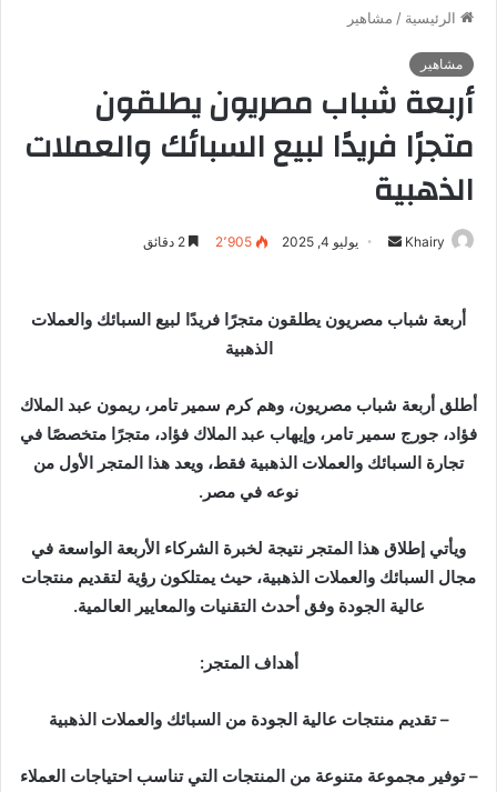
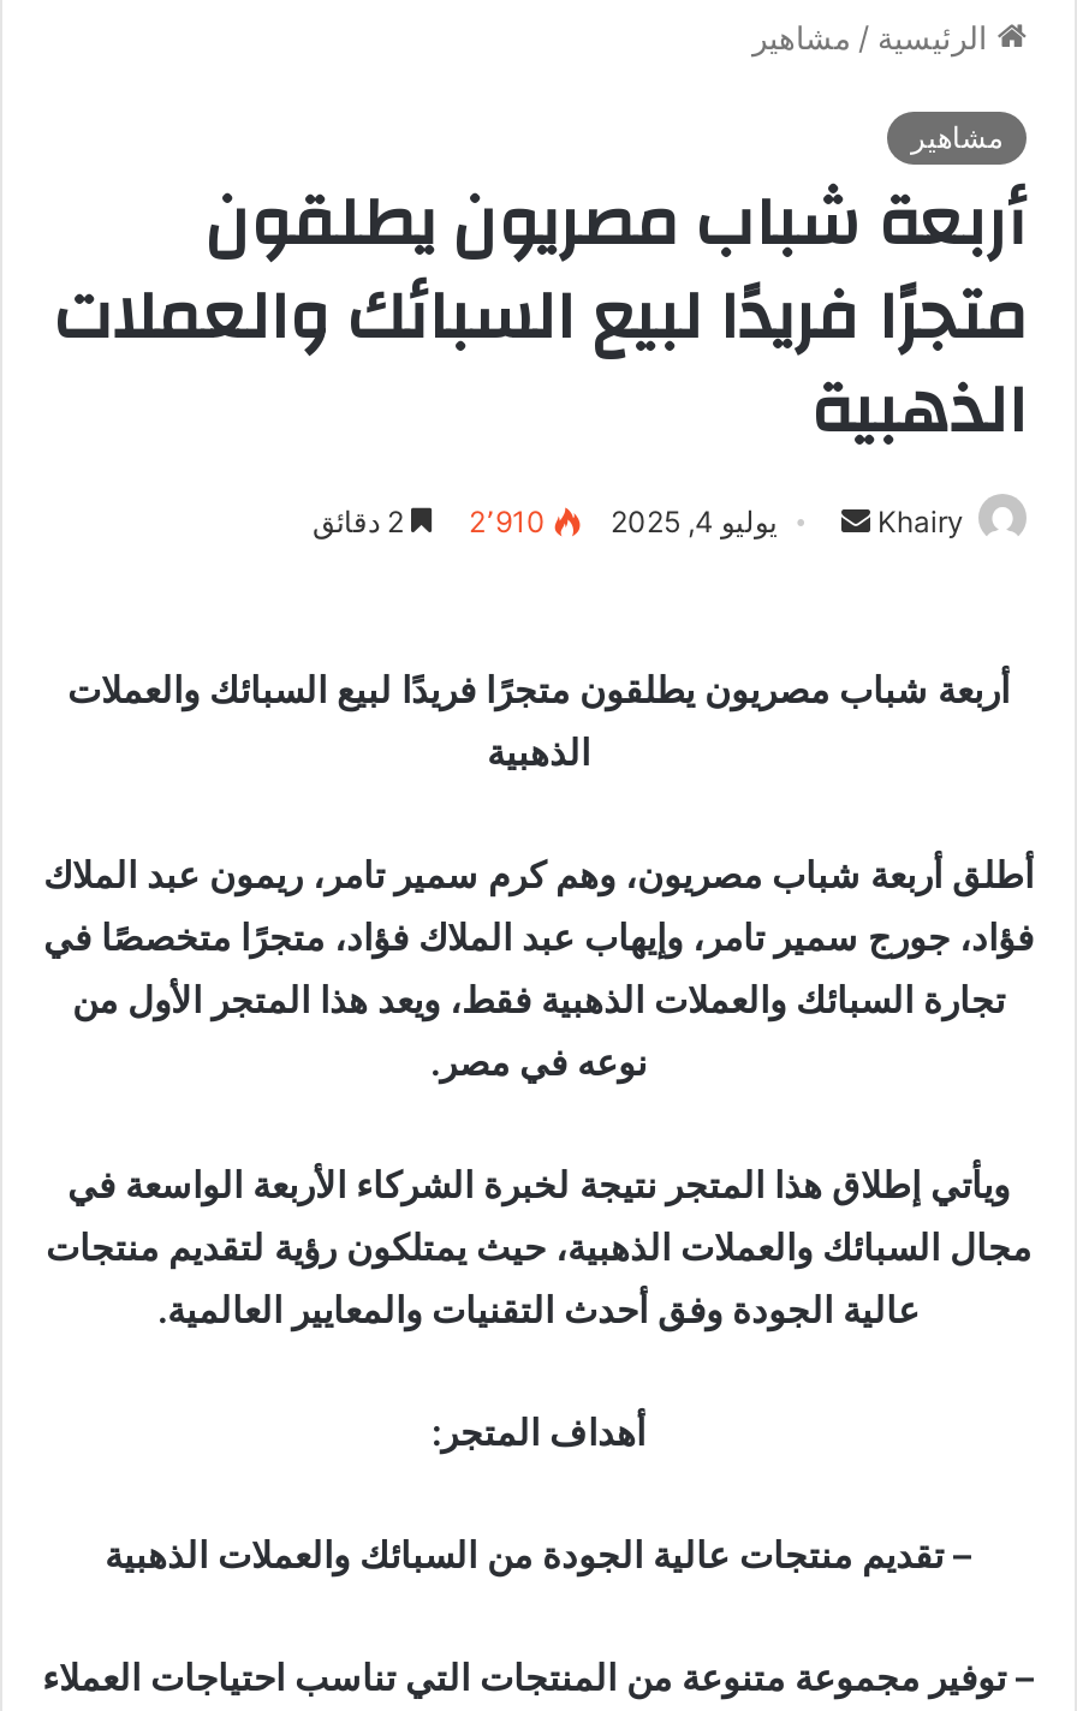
[215,233,252,250] 2٬905 -> [469,503,546,539] 2٬910

